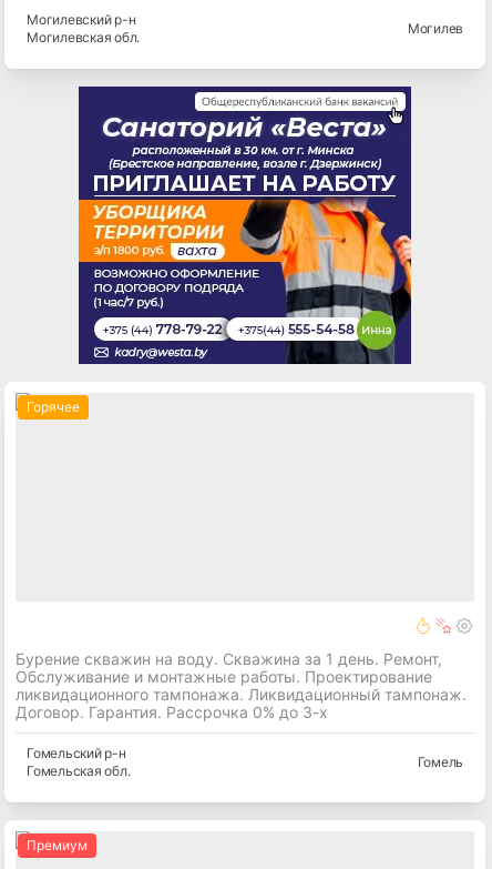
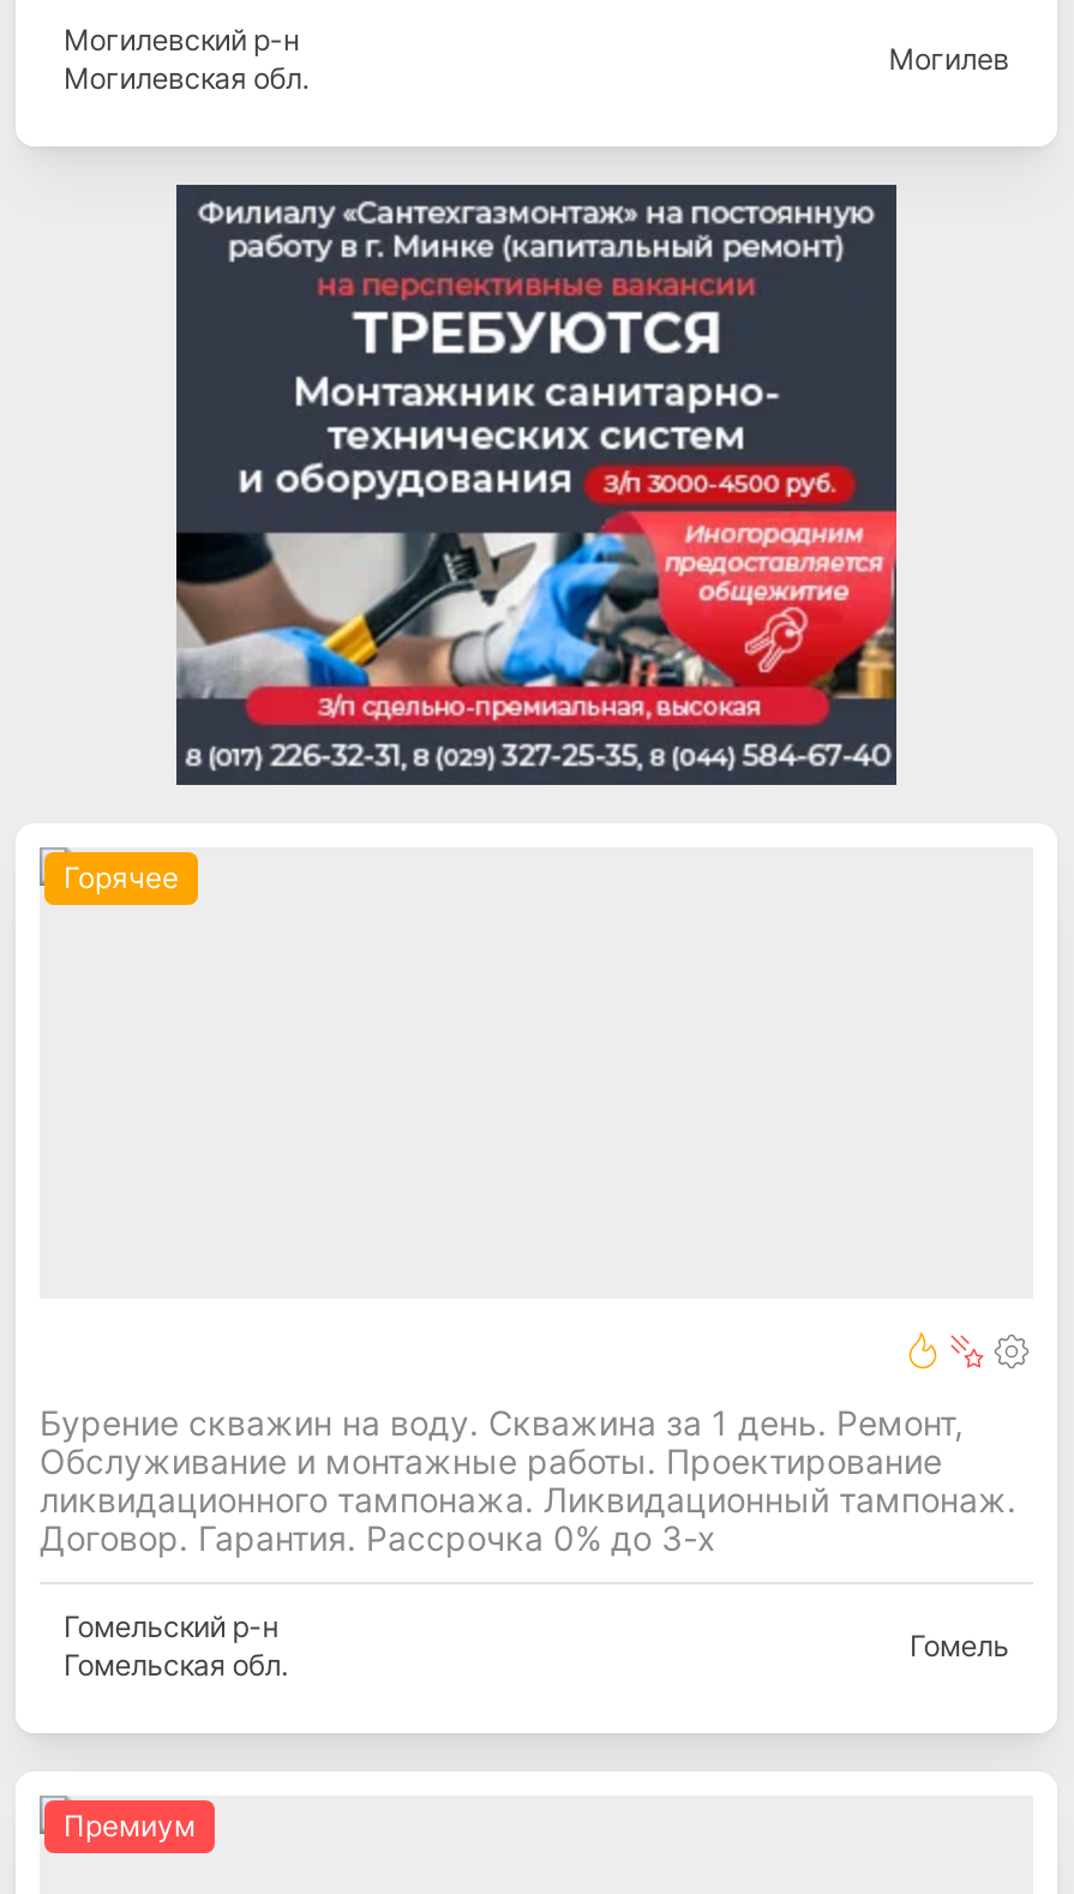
[78,88,412,363] [image] -> [174,187,899,785] [image]

